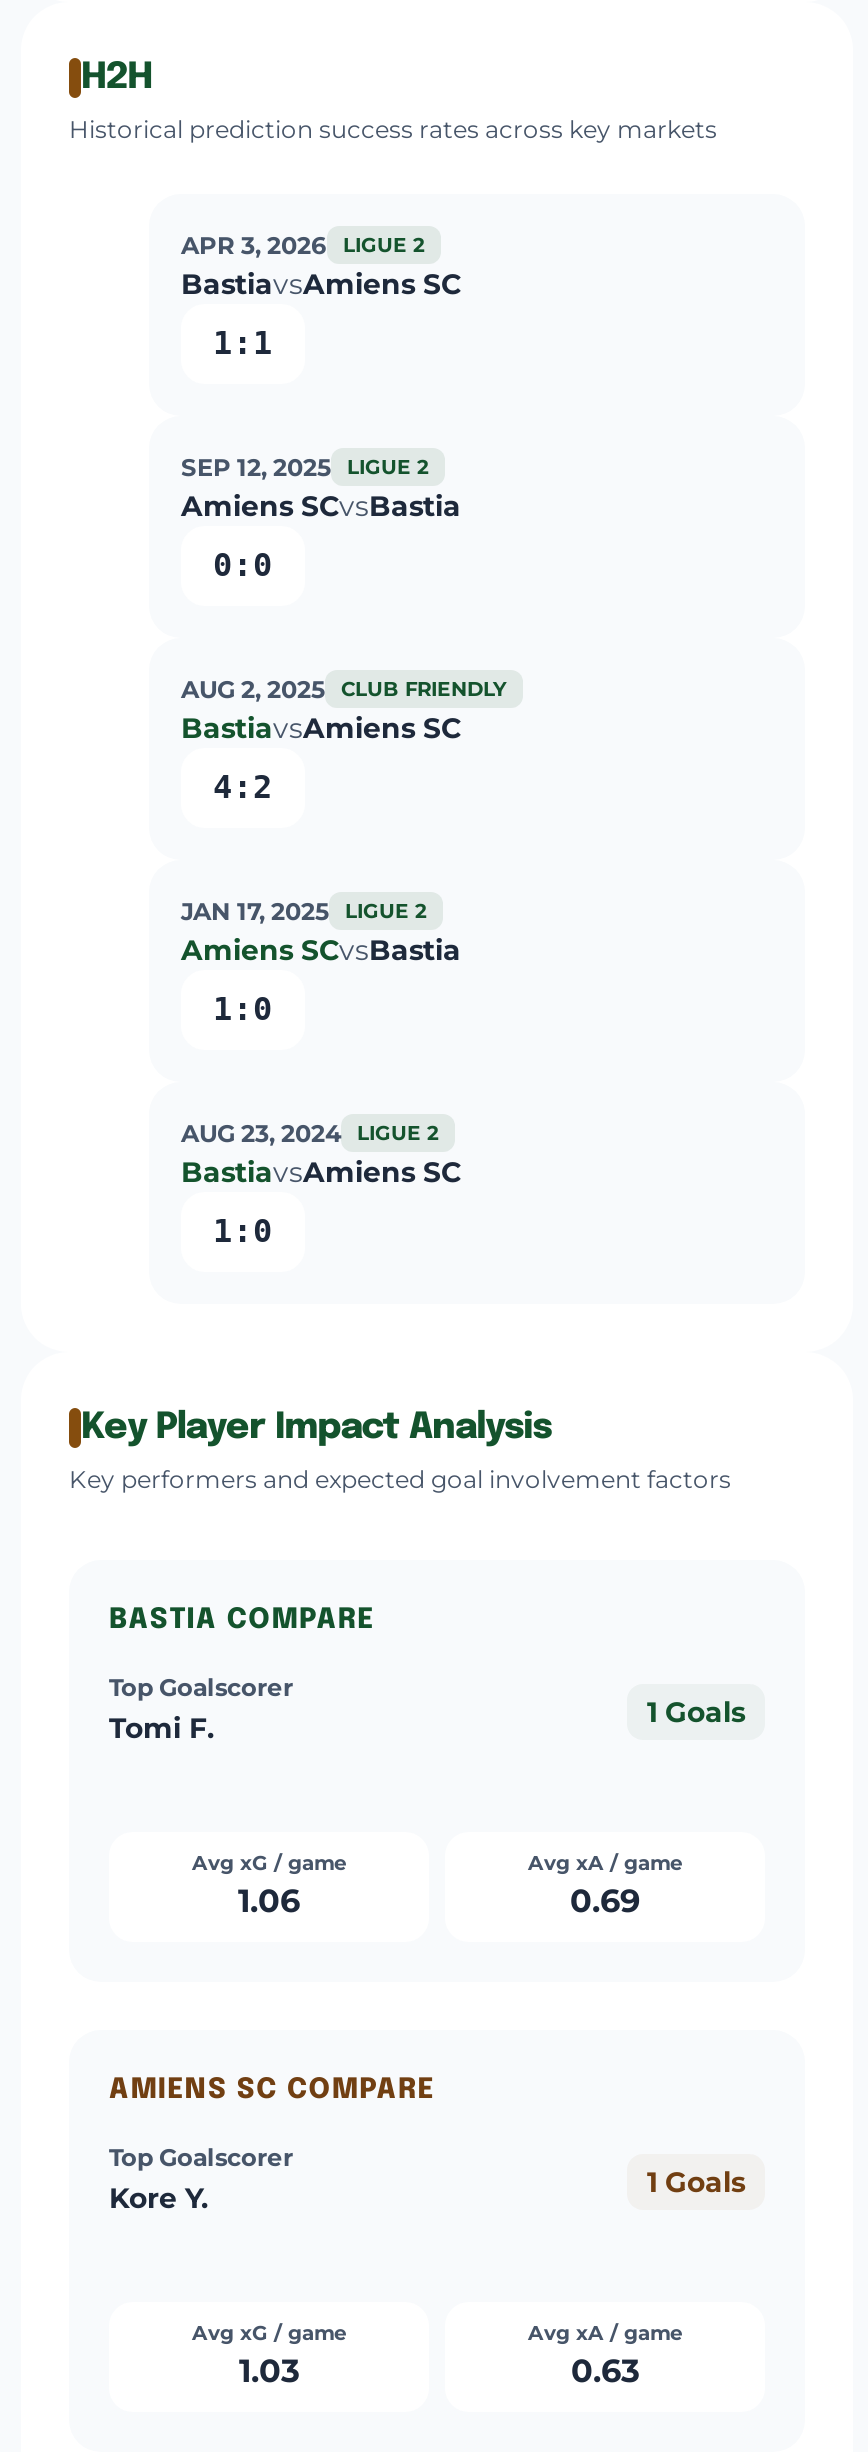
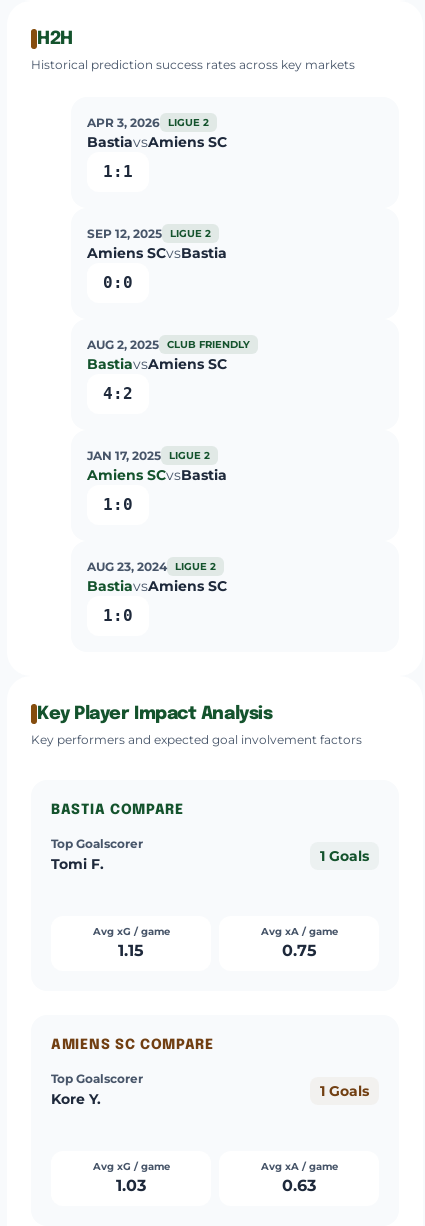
[238,1882,300,1920] 1.06 -> [118,941,144,960] 1.15
[570,1882,640,1920] 0.69 -> [281,941,316,960] 0.75

